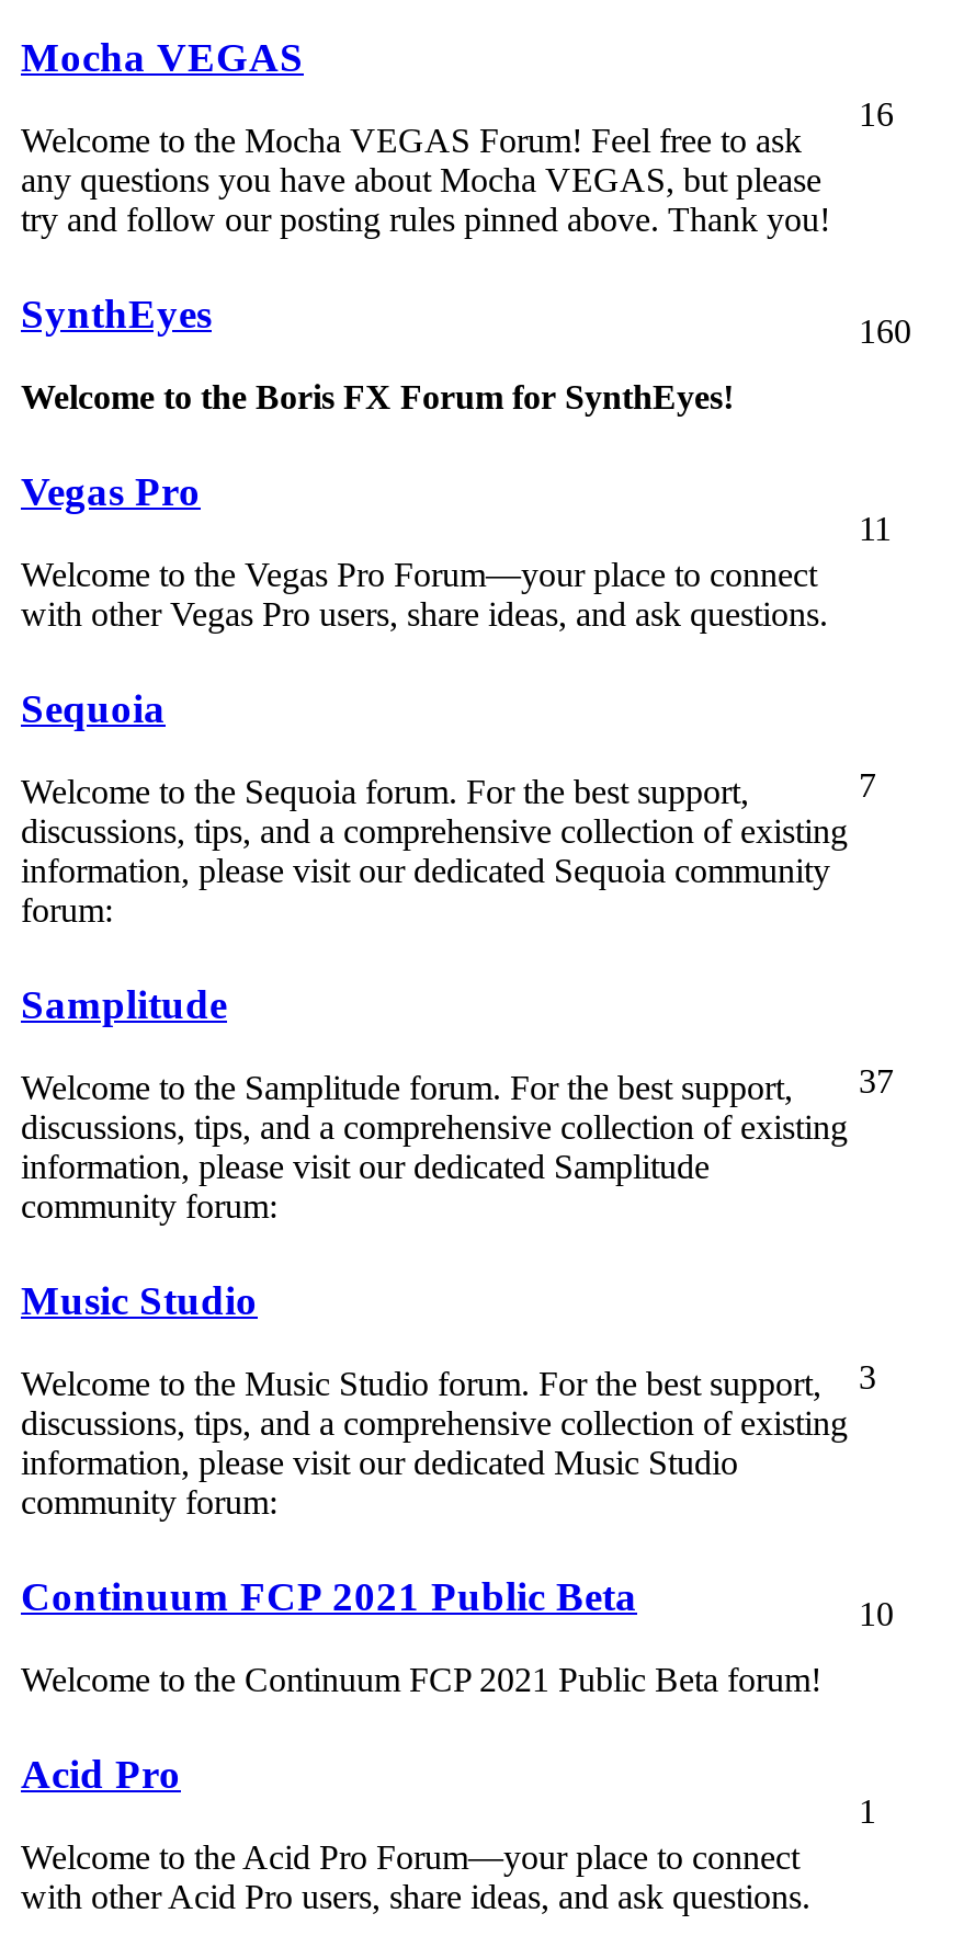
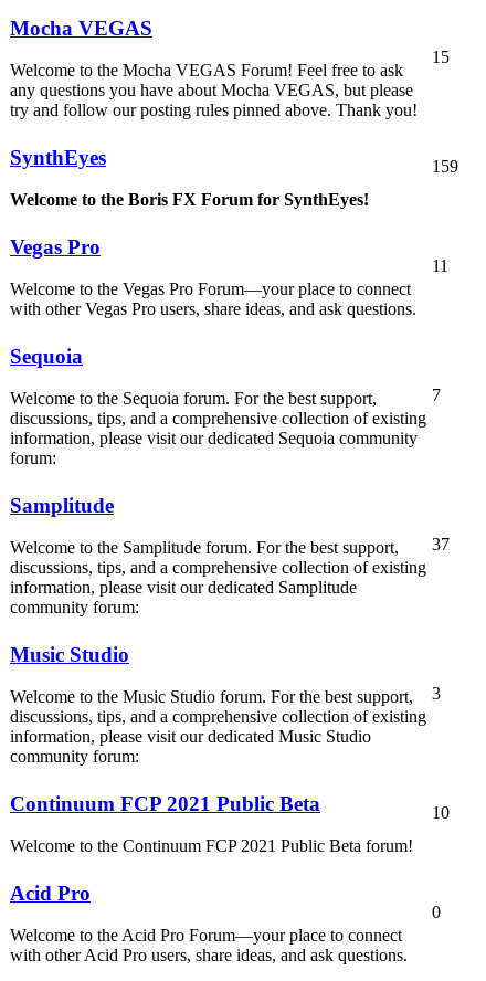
[859,95,894,133] 16 -> [432,48,450,66] 15
[859,312,911,350] 160 -> [432,157,458,176] 159
[859,1792,876,1830] 1 -> [432,903,441,921] 0

